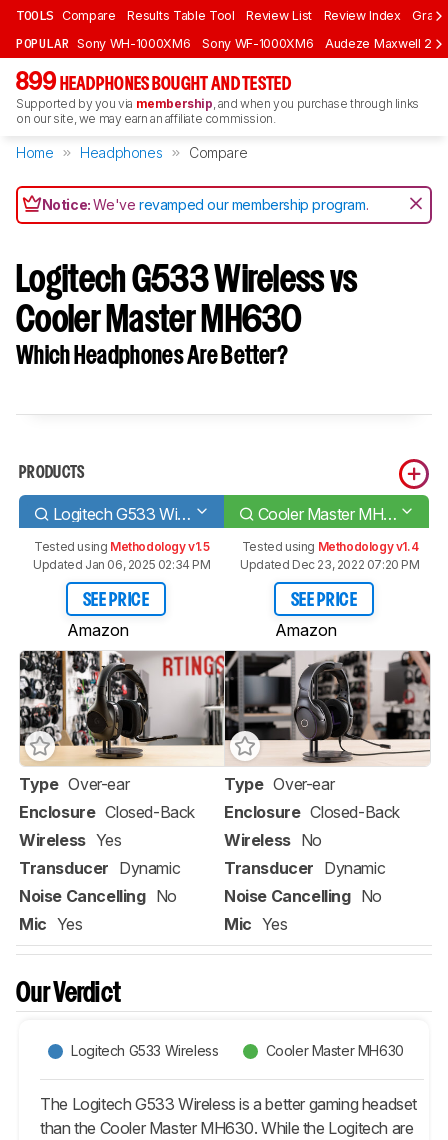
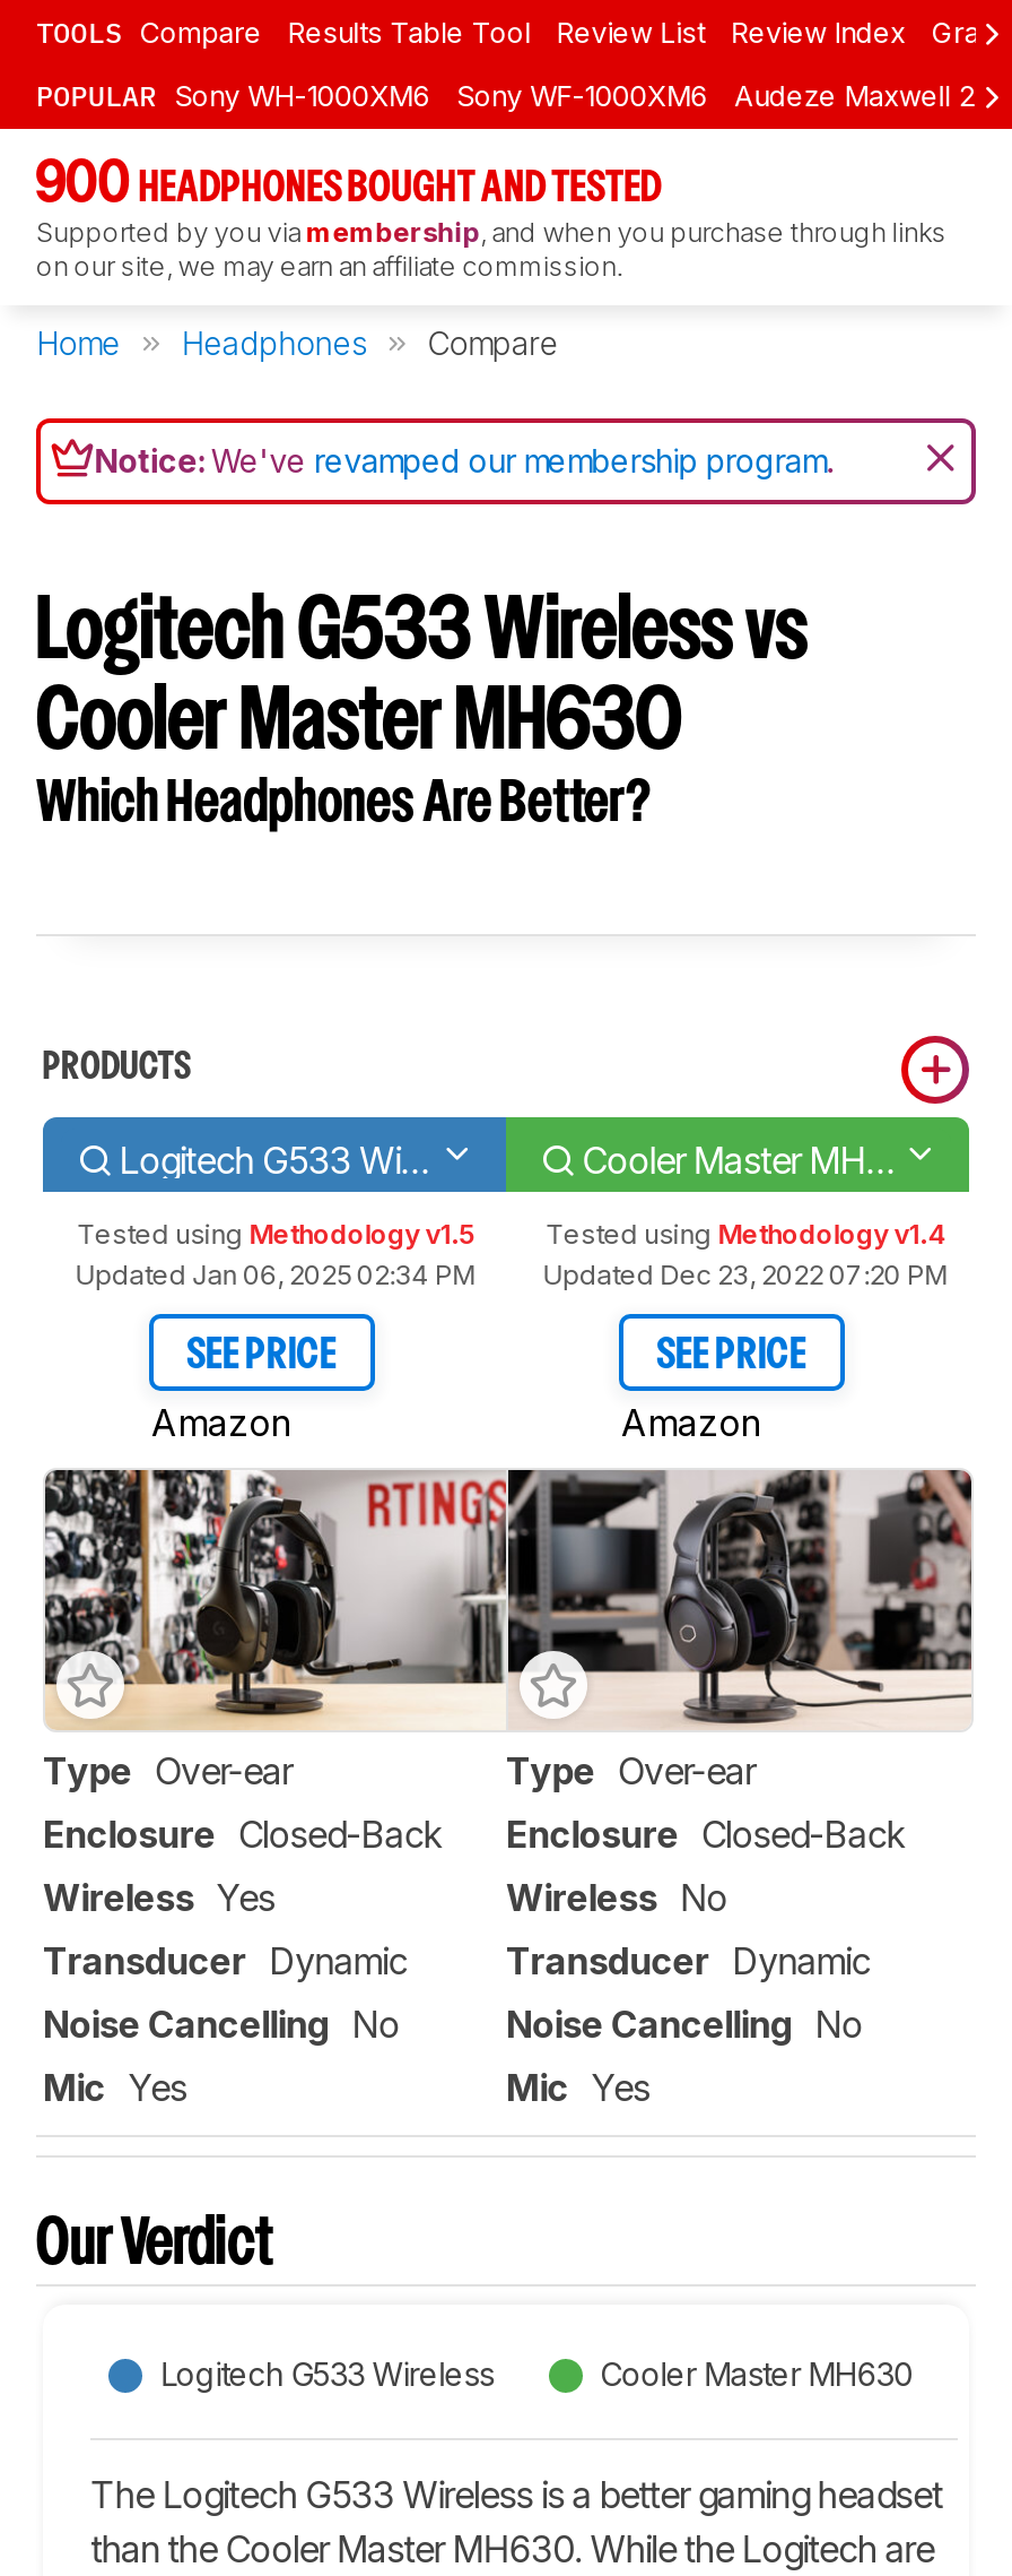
[16,72,291,94] 899 HEADPHONES BOUGHT AND TESTED -> [36,161,662,210] 900 HEADPHONES BOUGHT AND TESTED

